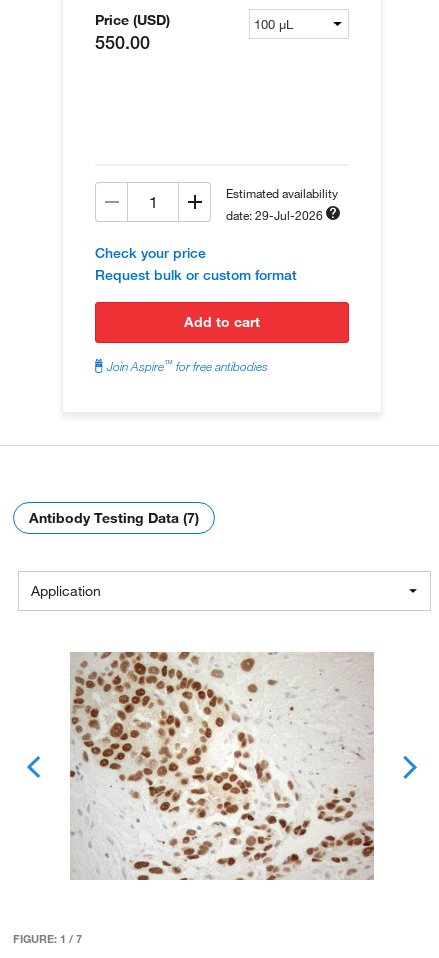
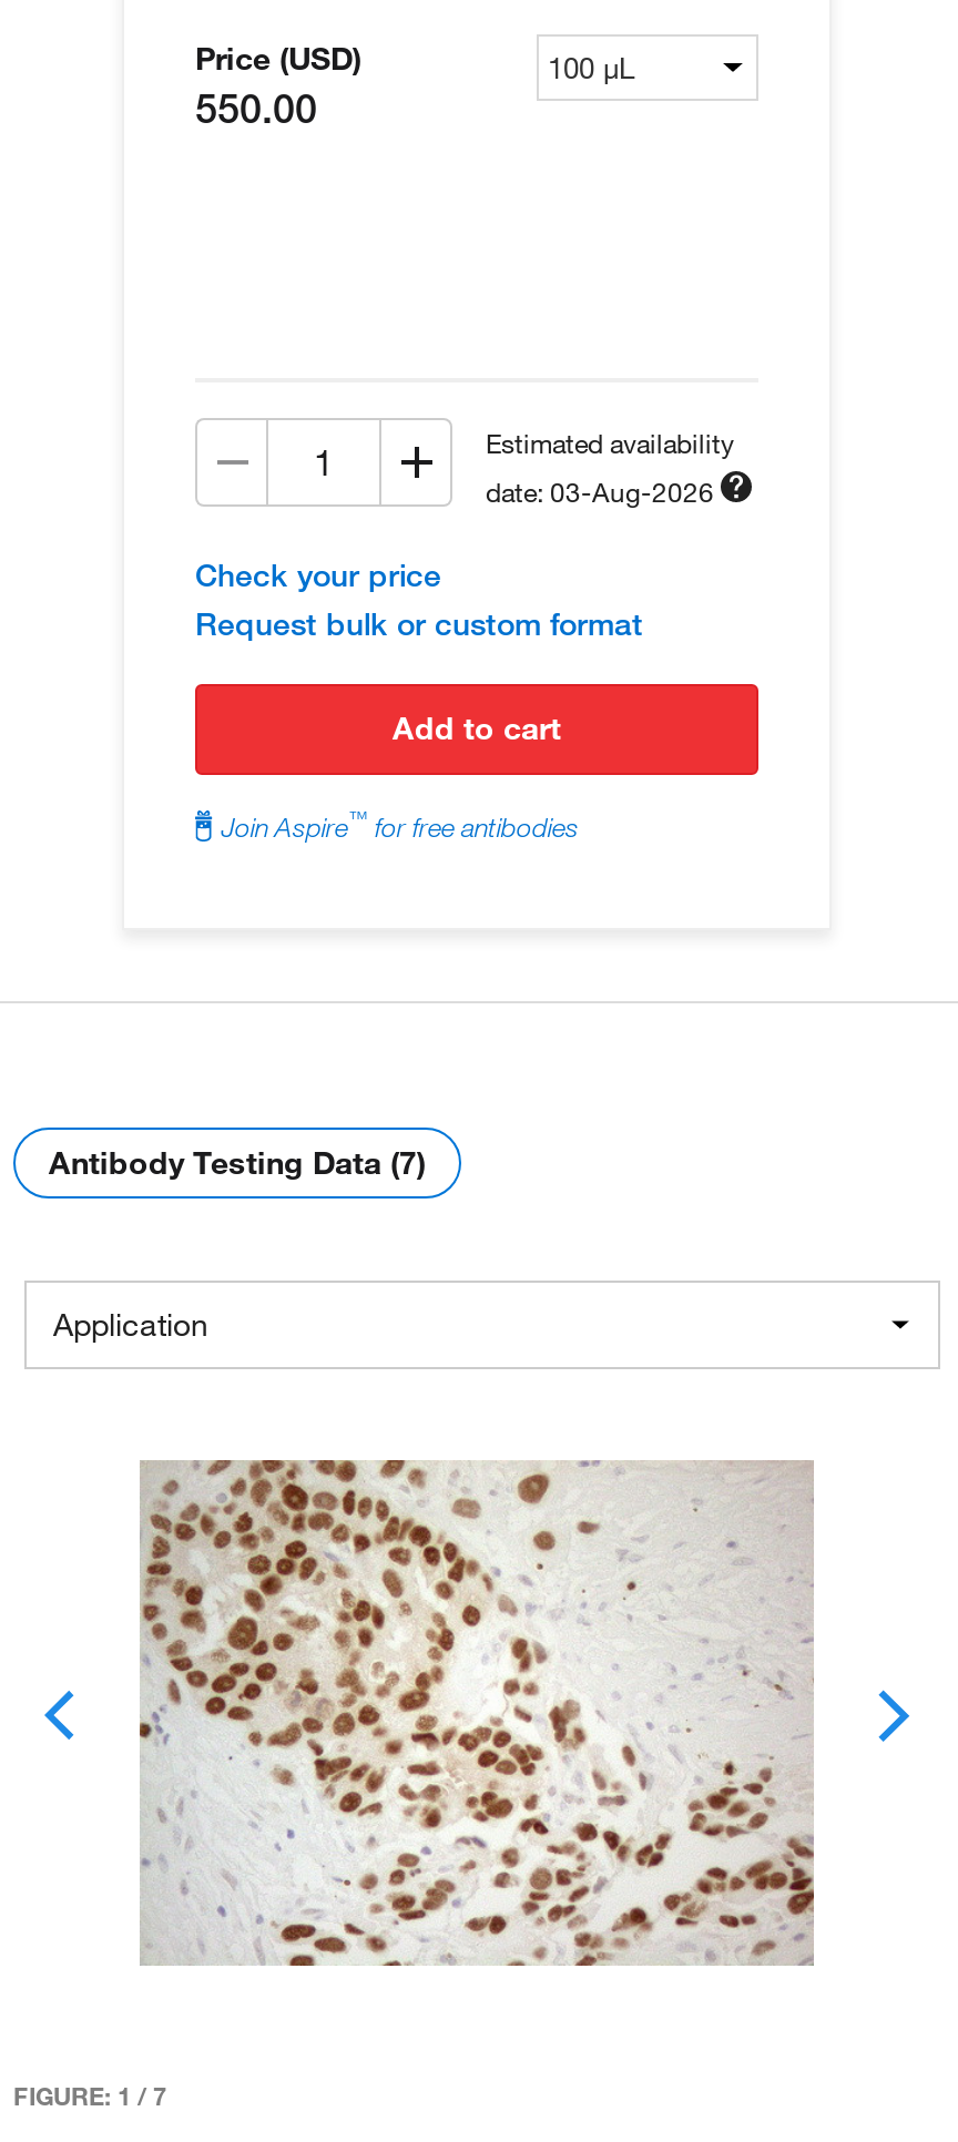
[226,207,323,223] date: 29-Jul-2026 -> [486,473,714,508] date: 03-Aug-2026

